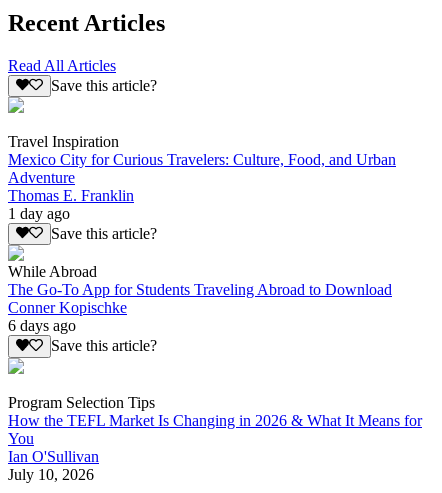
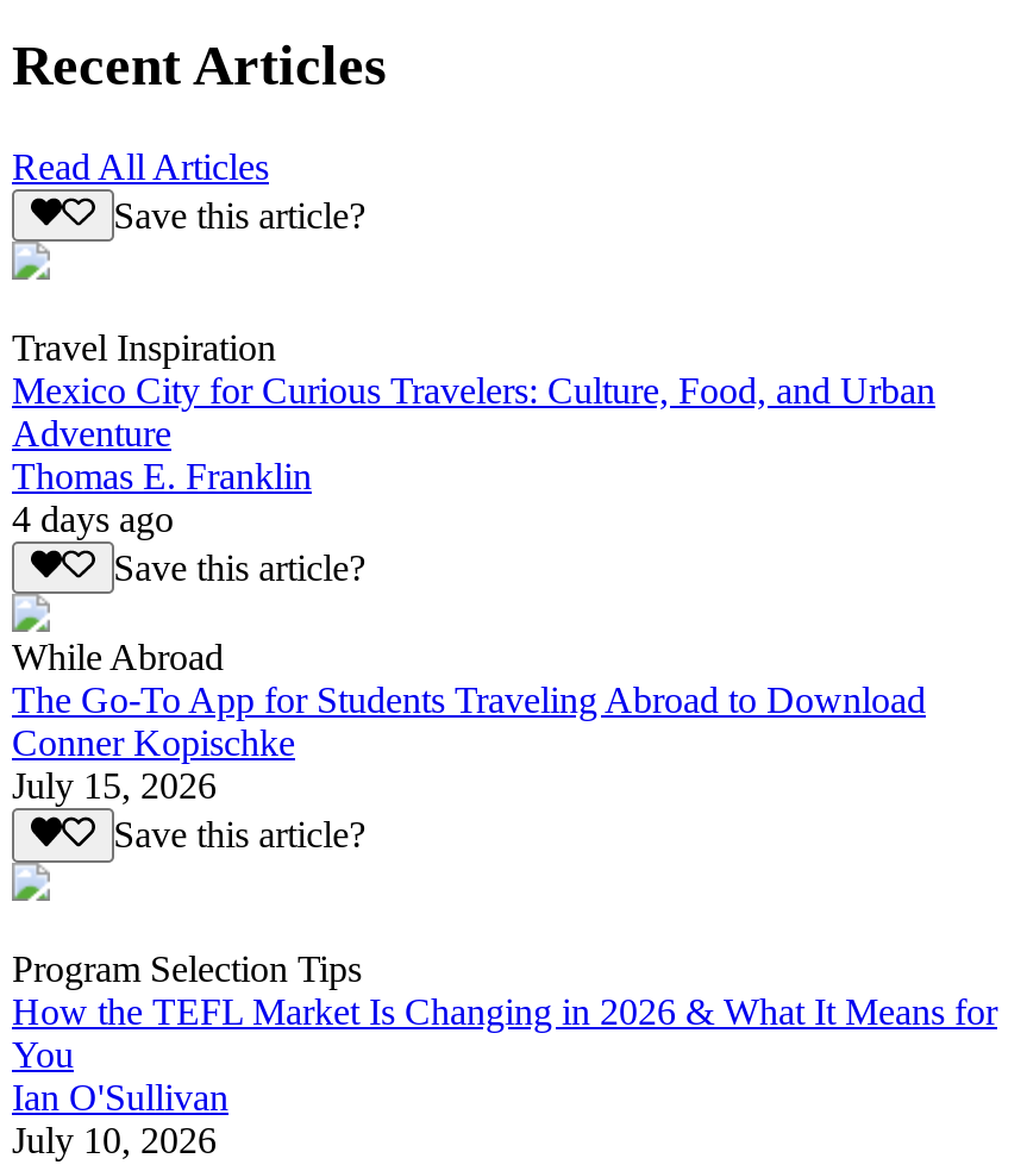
[8,205,70,222] 1 day ago -> [12,499,174,539] 4 days ago
[8,317,76,334] 6 days ago -> [12,766,217,807] July 15, 2026

